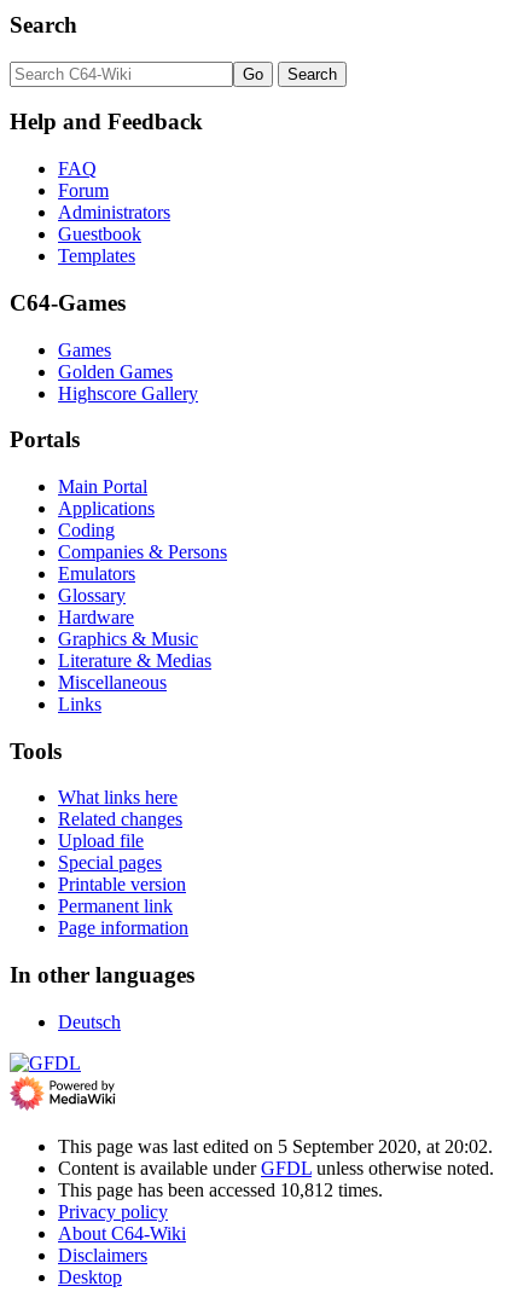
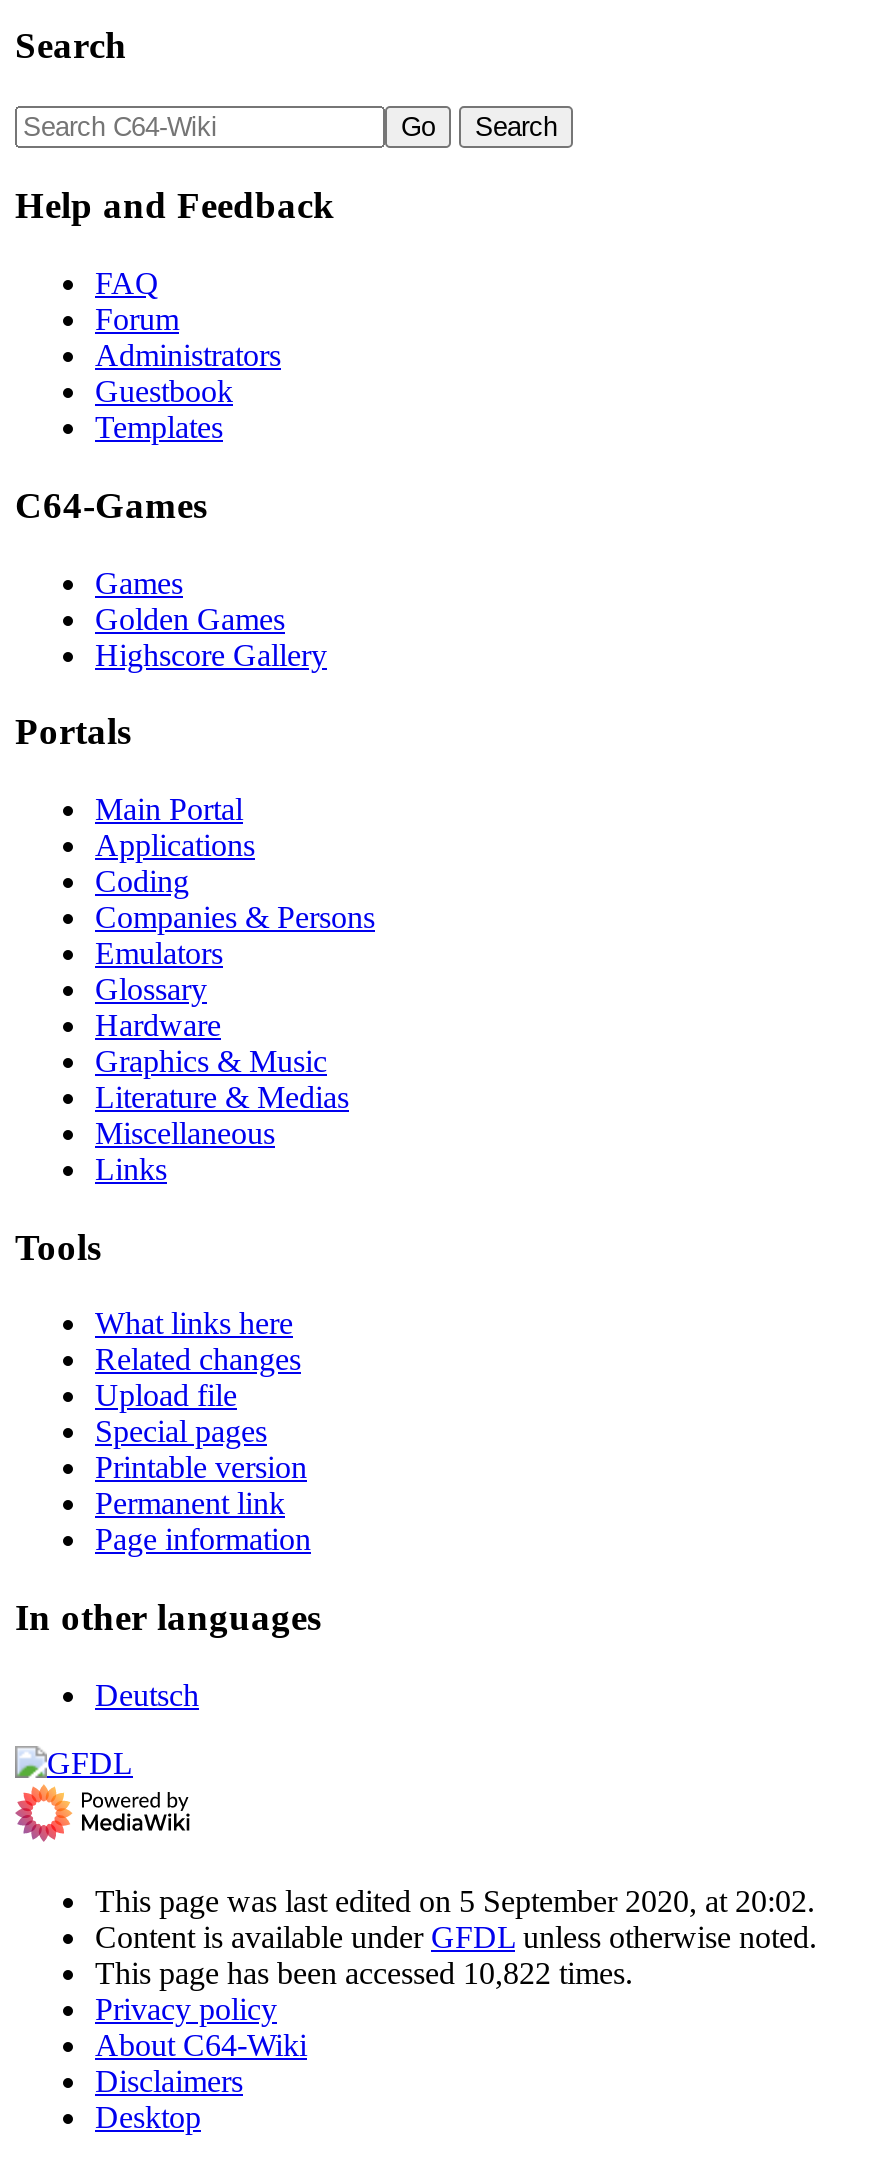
[58,1179,383,1200] This page has been accessed 10,812 times. -> [95,1956,633,1990] This page has been accessed 10,822 times.

